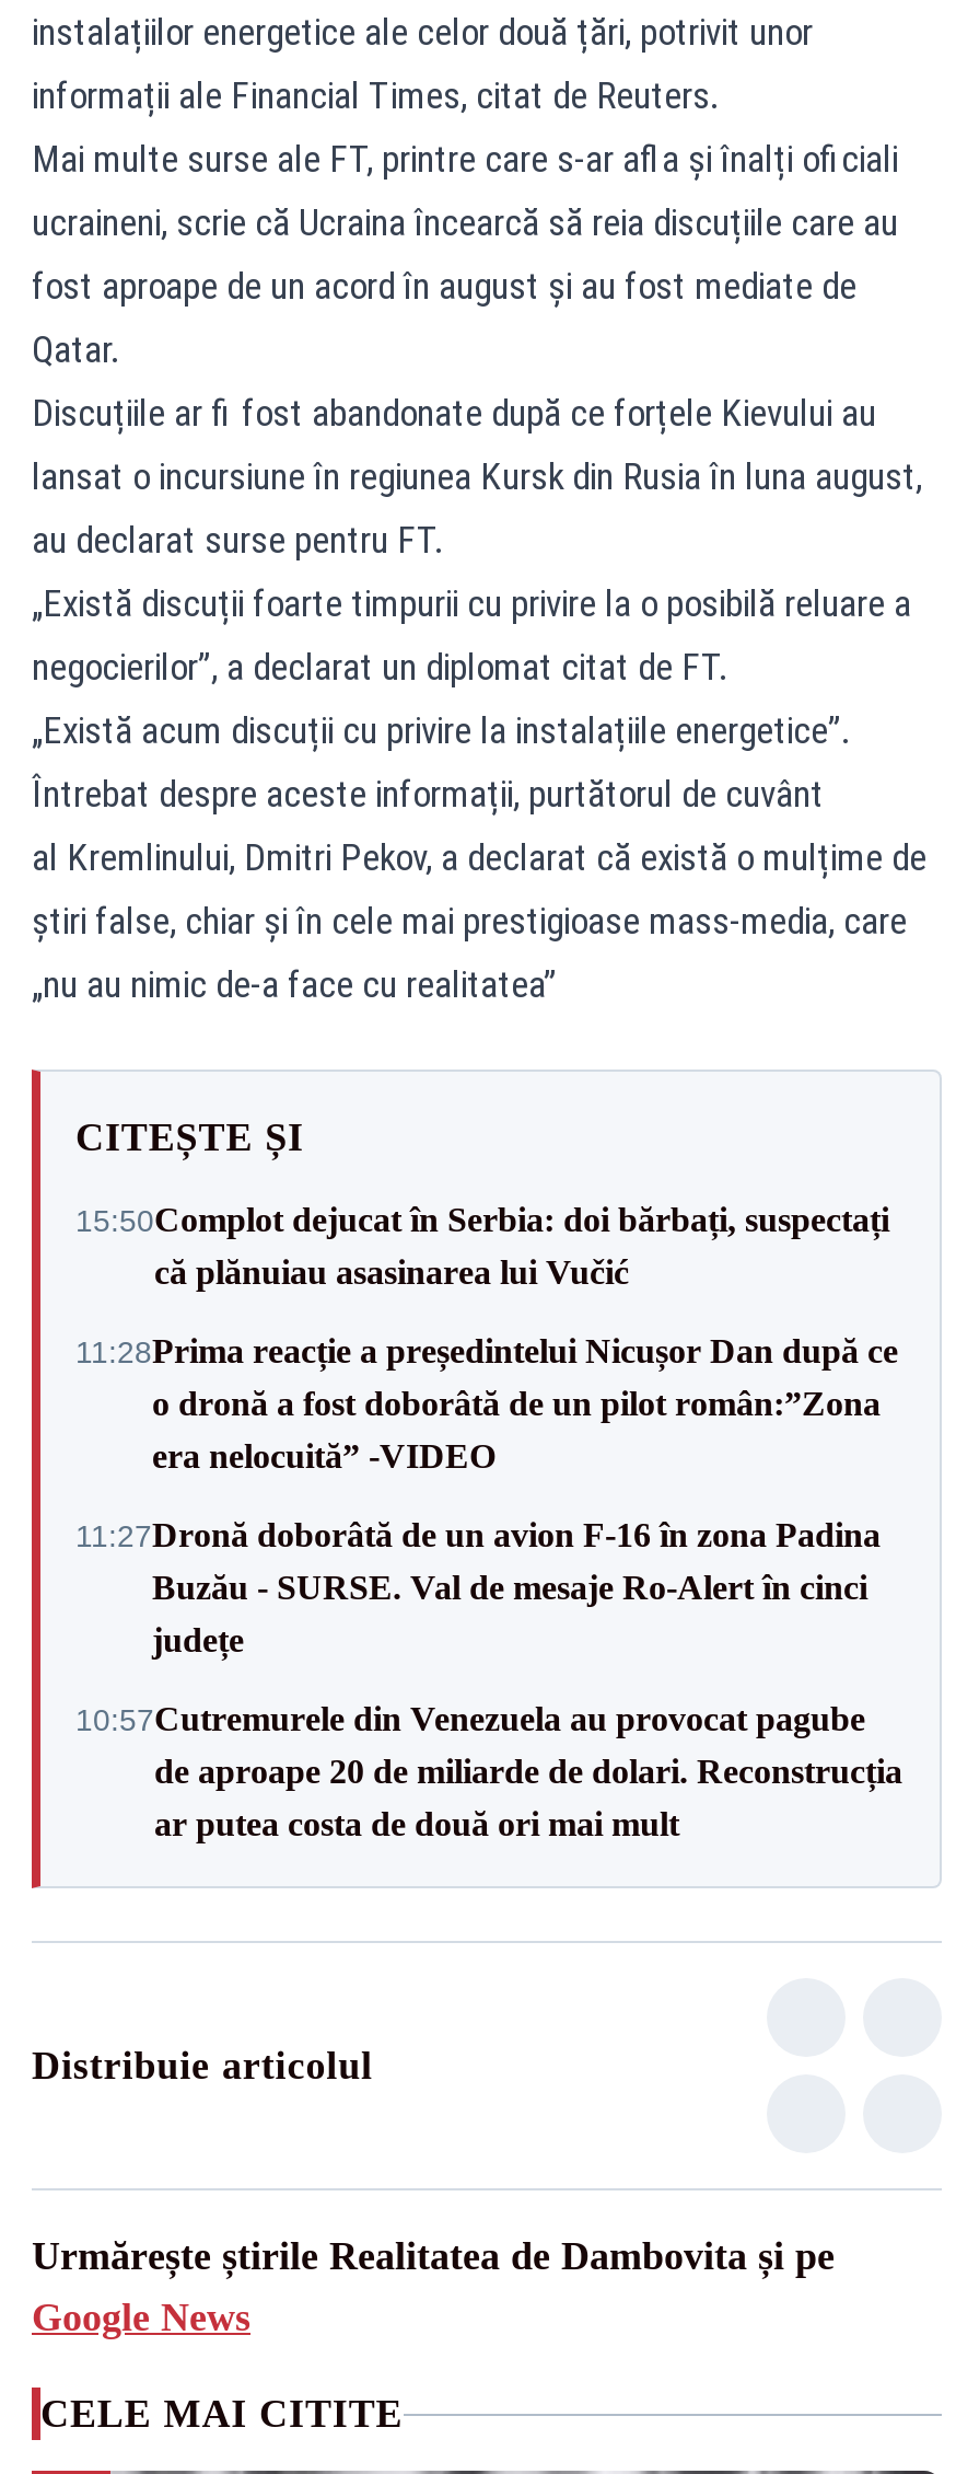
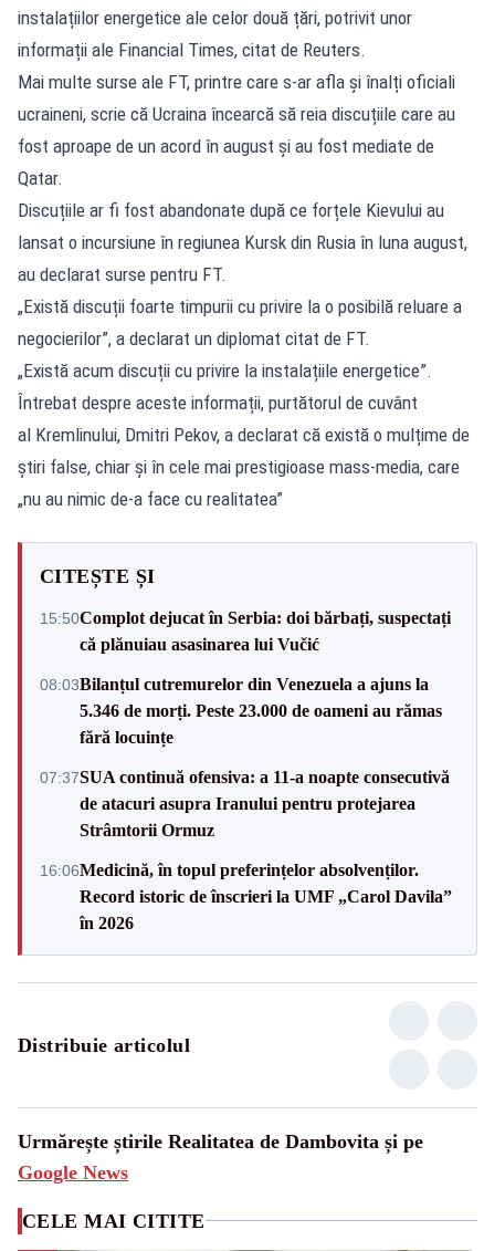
[75,1332,898,1475] 11:28Prima reacție a președintelui Nicușor Dan după ce | o dronă a fost doborâtă de un pilot român:”Zona | era nelocuită” -VIDEO -> [40,674,442,746] 08:03Bilanțul cutremurelor din Venezuela a ajuns la | 5.346 de morți. Peste 23.000 de oameni au rămas | fără locuințe
[75,1516,881,1658] 11:27Dronă doborâtă de un avion F‑16 în zona Padina | Buzău - SURSE. Val de mesaje Ro‑Alert în cinci | județe -> [40,767,450,839] 07:37SUA continuă ofensiva: a 11-a noapte consecutivă | de atacuri asupra Iranului pentru protejarea | Strâmtorii Ormuz
[75,1700,902,1842] 10:57Cutremurele din Venezuela au provocat pagube | de aproape 20 de miliarde de dolari. Reconstrucția | ar putea costa de două ori mai mult -> [40,860,452,932] 16:06Medicină, în topul preferințelor absolvenților. | Record istoric de înscrieri la UMF „Carol Davila” | în 2026

